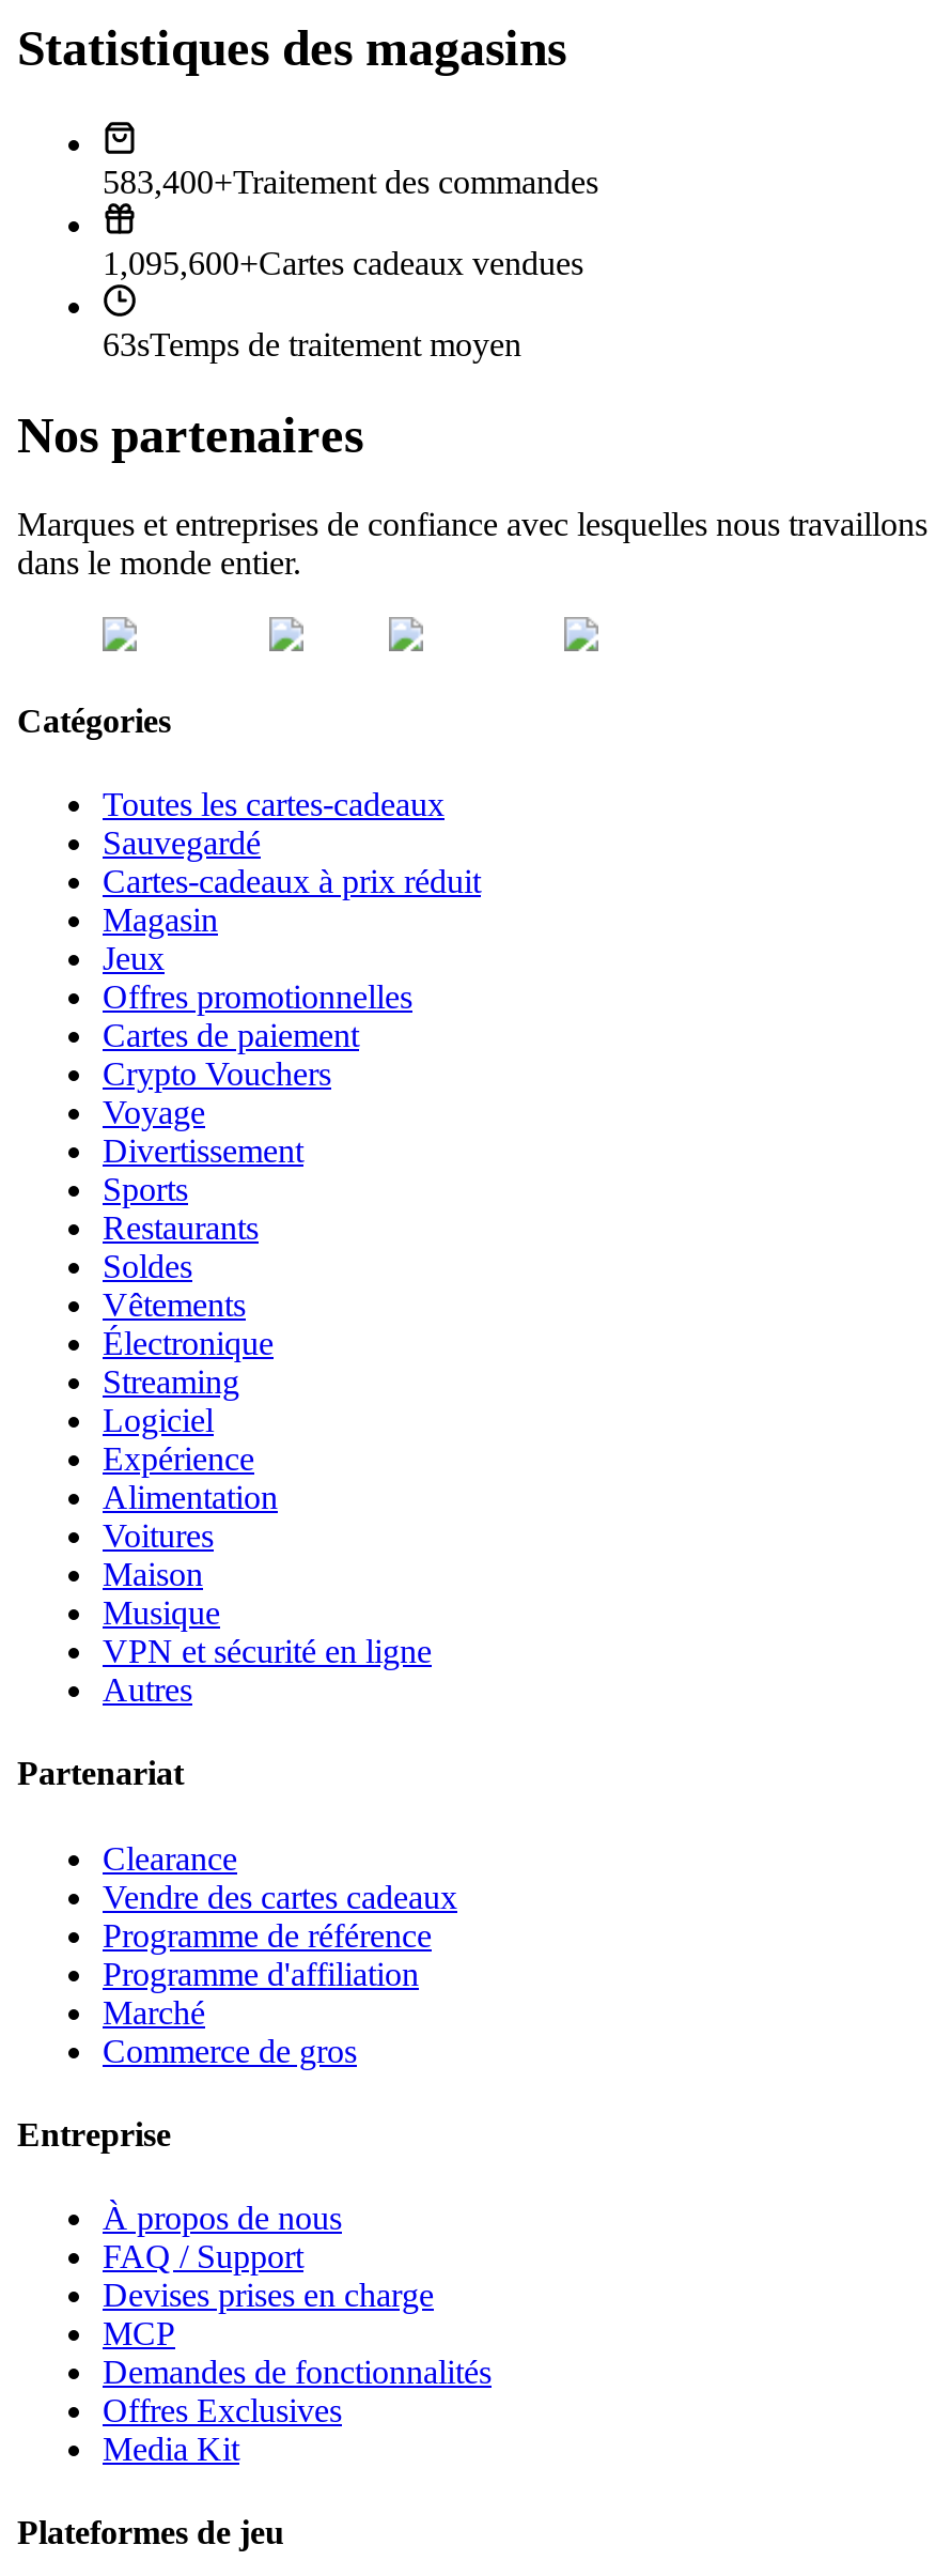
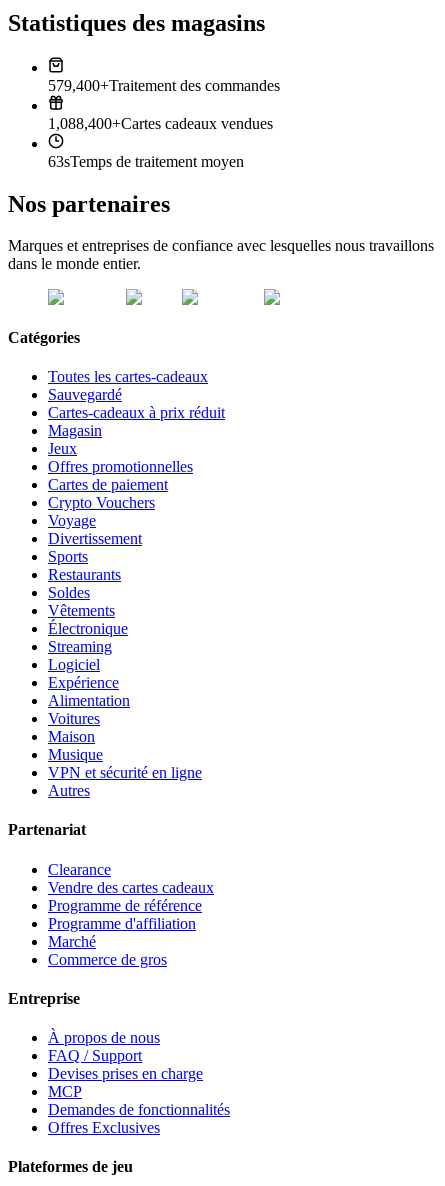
[103,163,598,199] 583,400+Traitement des commandes -> [48,77,280,94] 579,400+Traitement des commandes
[103,244,583,281] 1,095,600+Cartes cadeaux vendues -> [48,115,273,132] 1,088,400+Cartes cadeaux vendues
[103,2431,239,2467] Media Kit -> none

